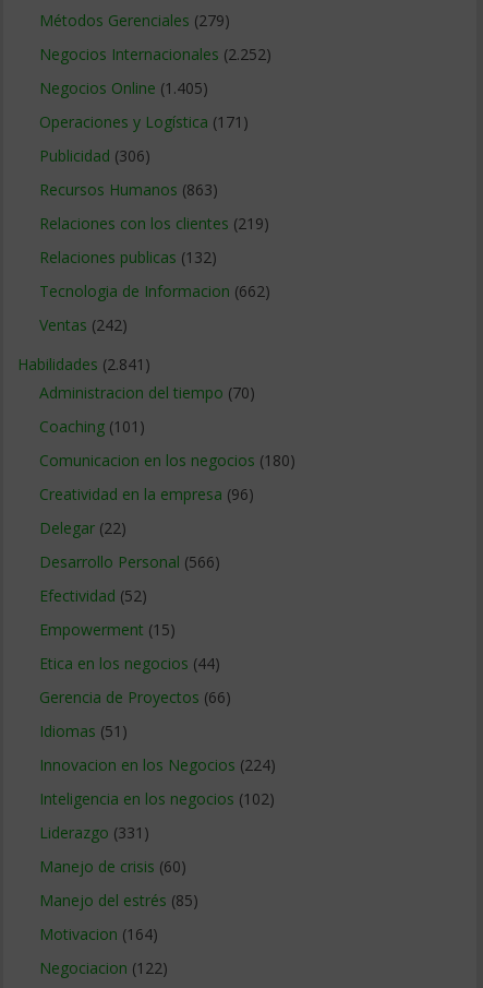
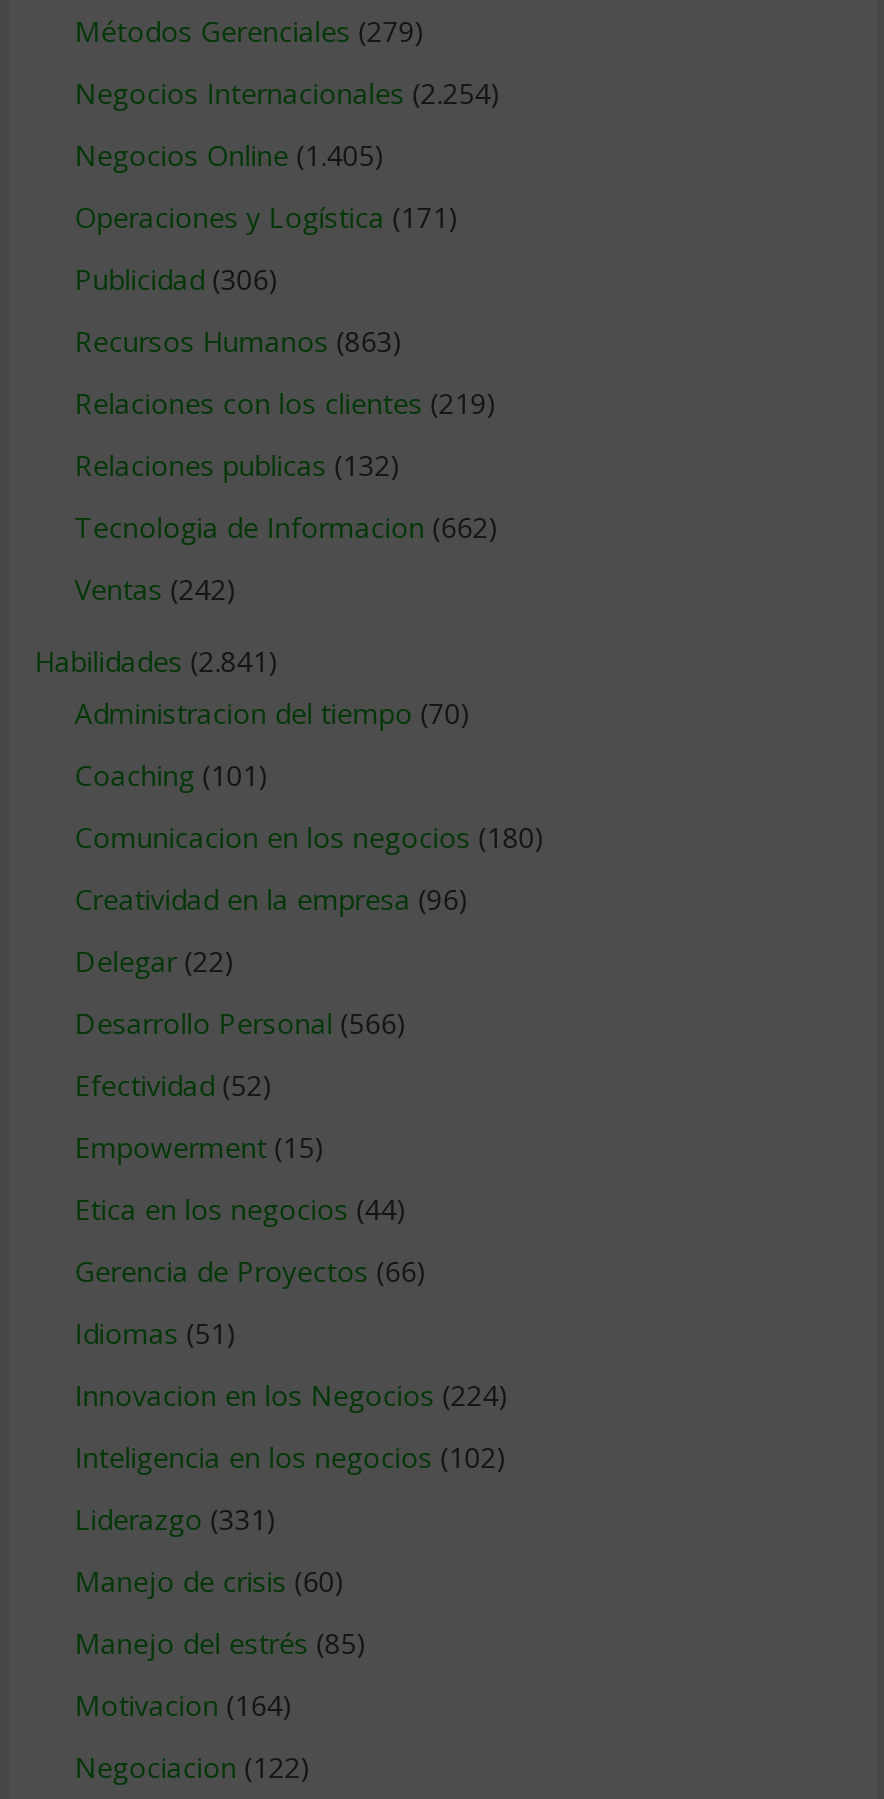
[39,44,271,65] Negocios Internacionales (2.252) -> [75,74,501,112] Negocios Internacionales (2.254)

